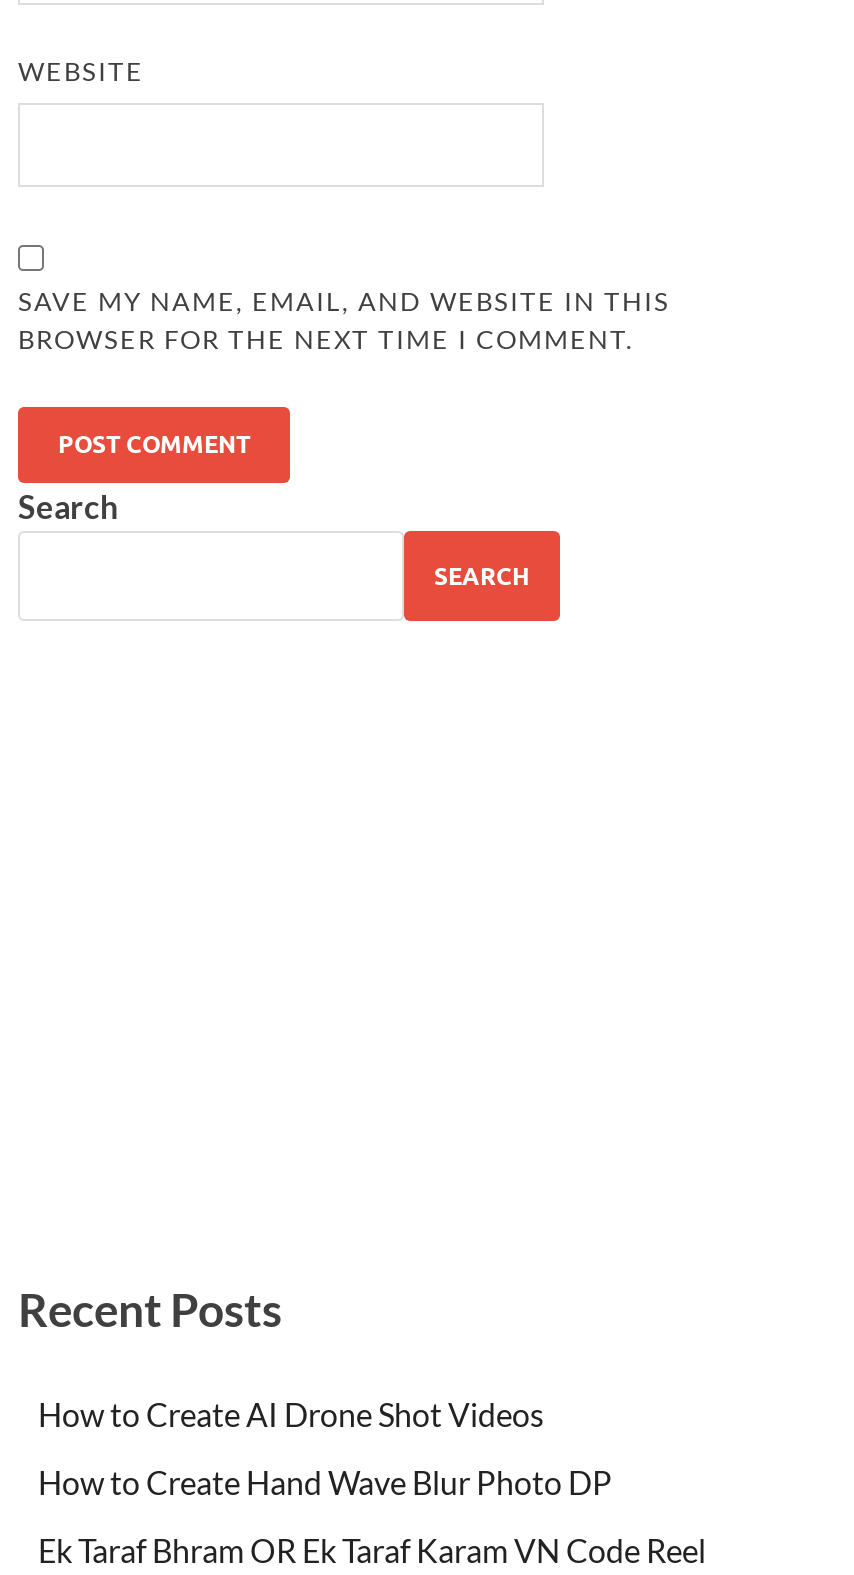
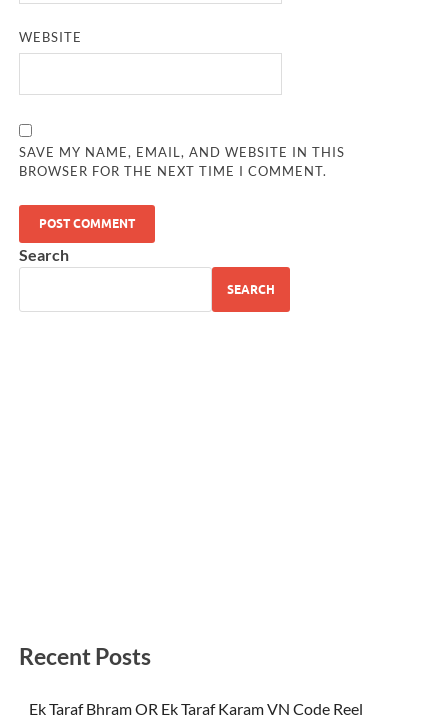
[38,1395,612,1501] How to Create AI Drone Shot Videos | How to Create Hand Wave Blur Photo DP -> none

